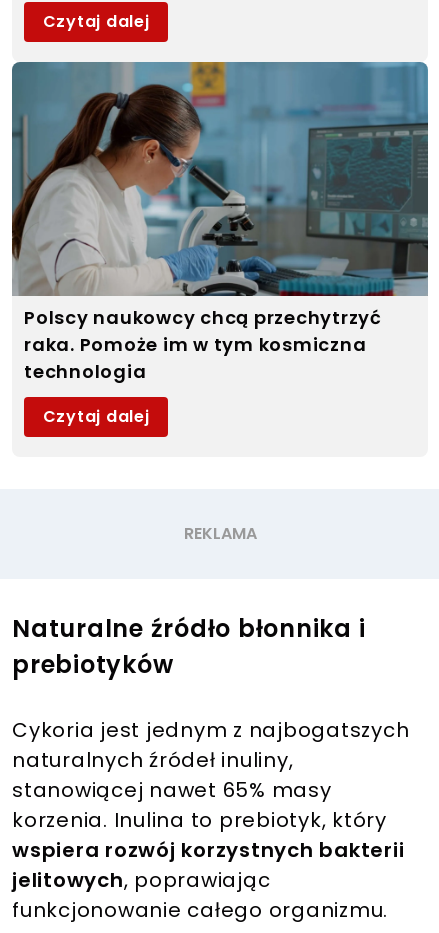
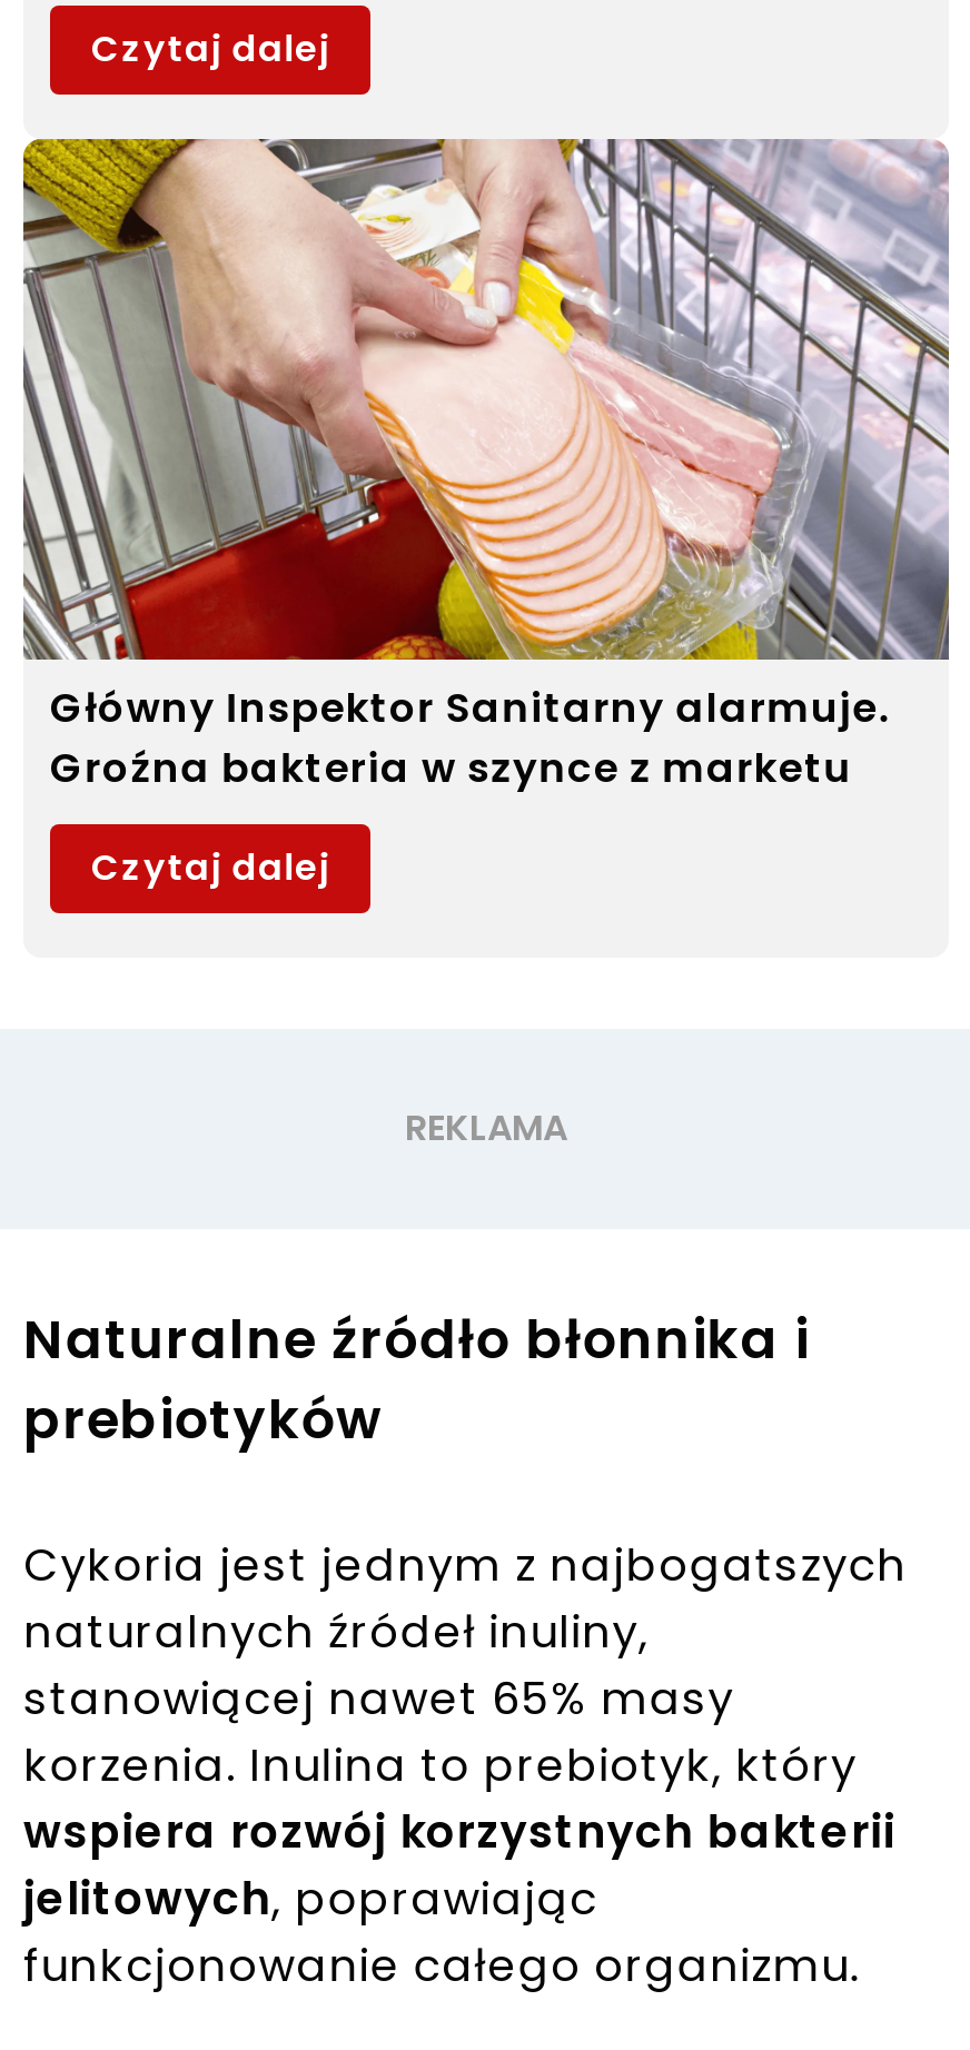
[11,61,429,384] [image] | Polscy naukowcy chcą przechytrzyć | raka. Pomoże im w tym kosmiczna | technologia -> [21,137,949,795] [image] | Główny Inspektor Sanitarny alarmuje. | Groźna bakteria w szynce z marketu

